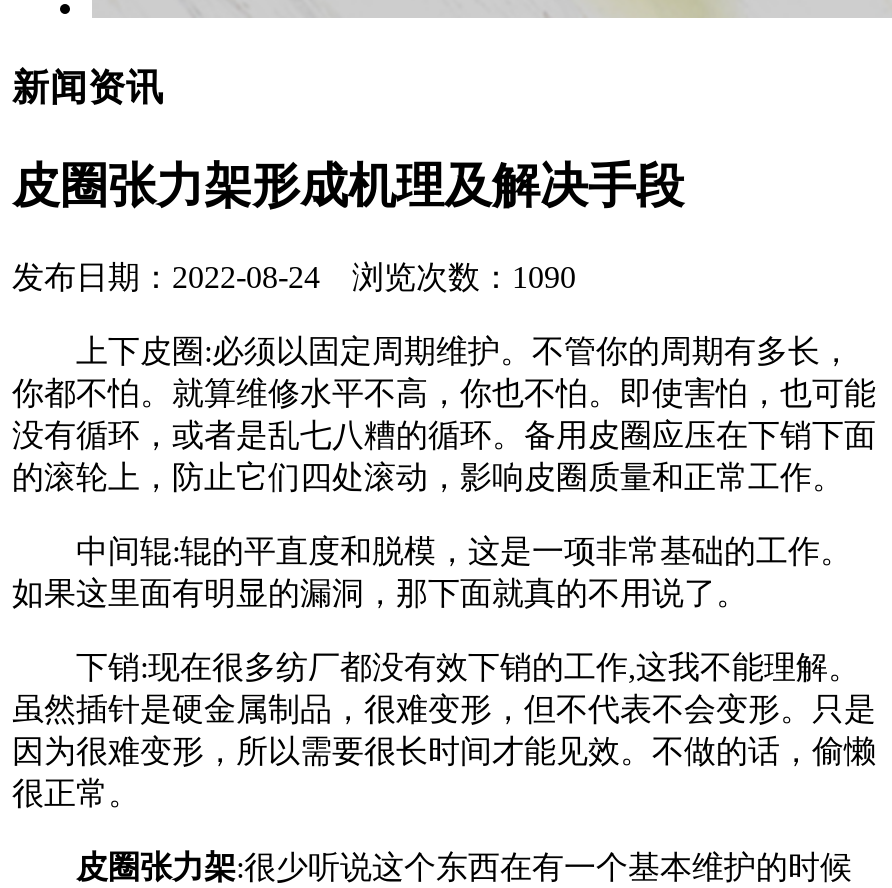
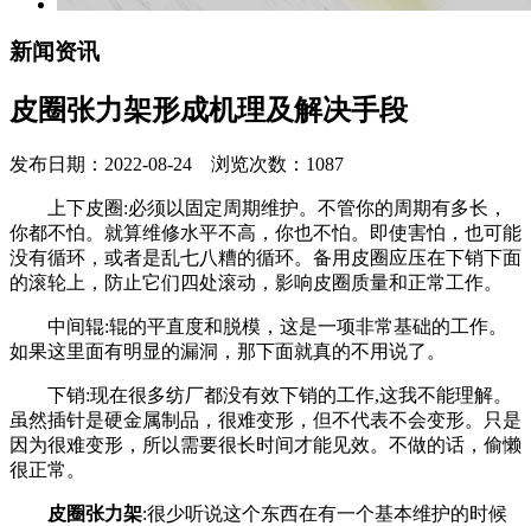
[12,260,576,294] 发布日期：2022-08-24 浏览次数：1090 -> [9,154,344,174] 发布日期：2022-08-24 浏览次数：1087

